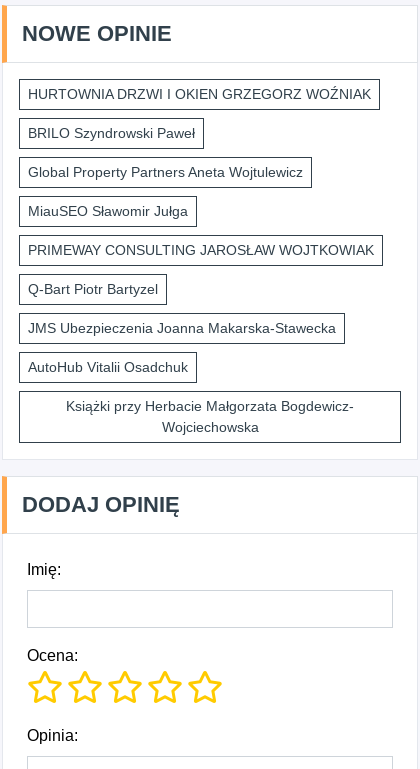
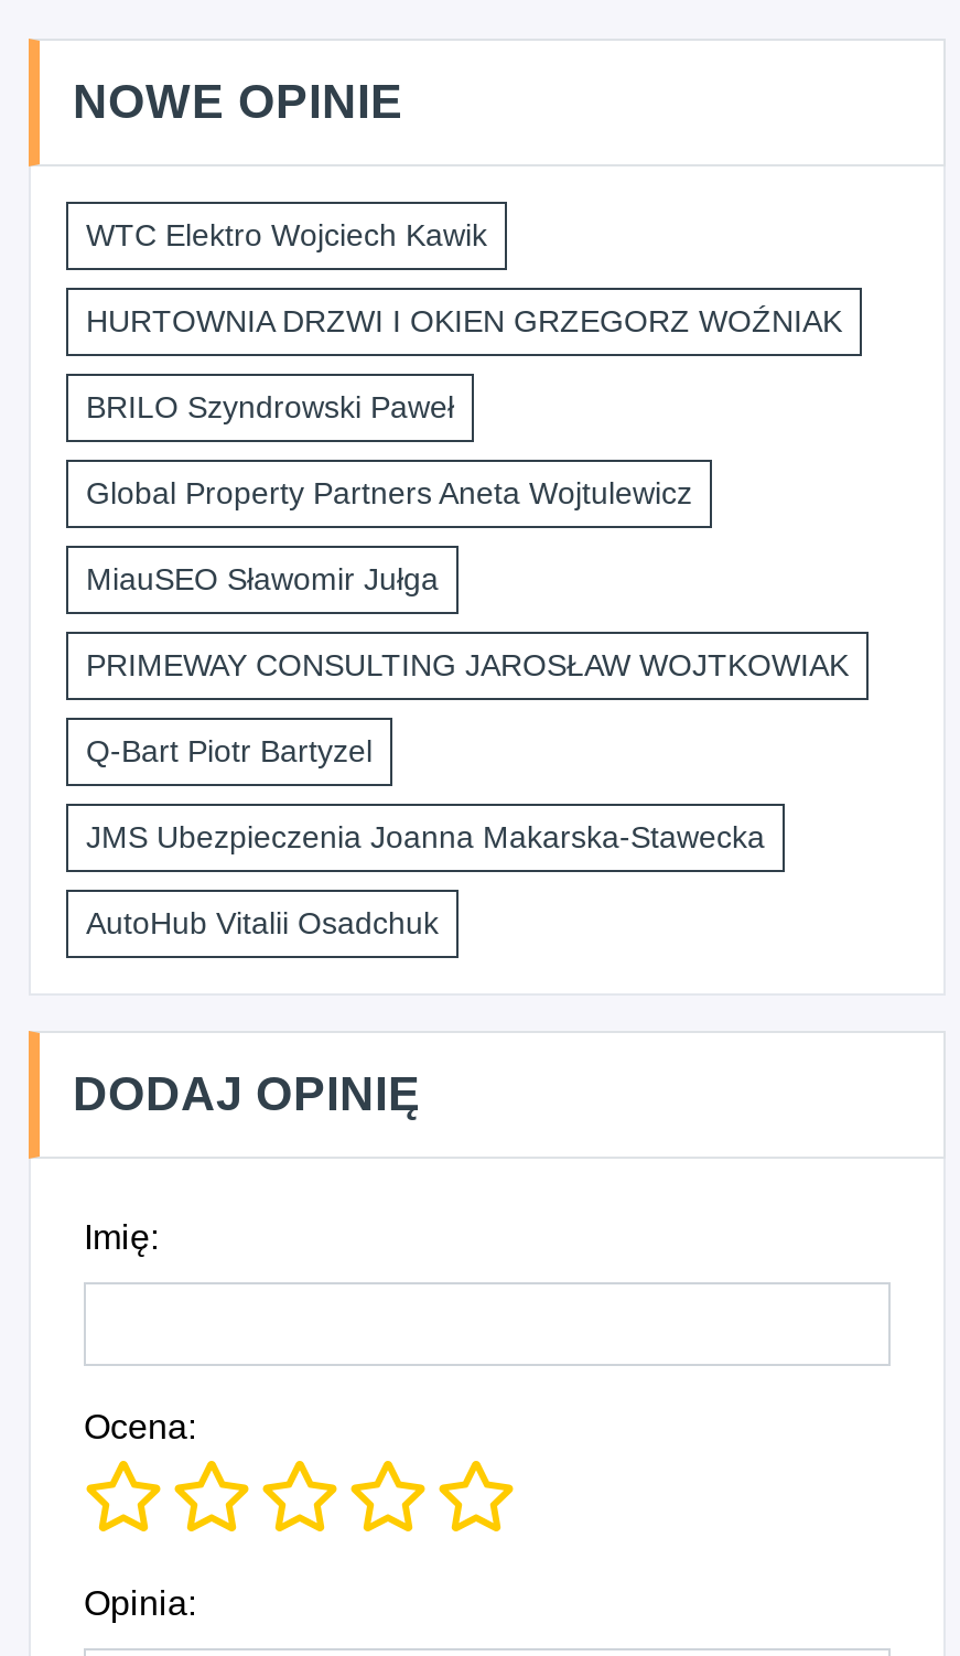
none -> [86,217,487,252] WTC Elektro Wojciech Kawik
moved [28,86,374,375] -> [86,303,849,940]: HURTOWNIA DRZWI I OKIEN GRZEGORZ WOŹNIAK | BRILO Szyndrowski Paweł | Global Property Partners Aneta Wojtulewicz | MiauSEO Sławomir Jułga | PRIMEWAY CONSULTING JAROSŁAW WOJTKOWIAK | Q-Bart Piotr Bartyzel | JMS Ubezpieczenia Joanna Makarska-Stawecka | AutoHub Vitalii Osadchuk
[66,398,354,435] Książki przy Herbacie Małgorzata Bogdewicz- | Wojciechowska -> none

